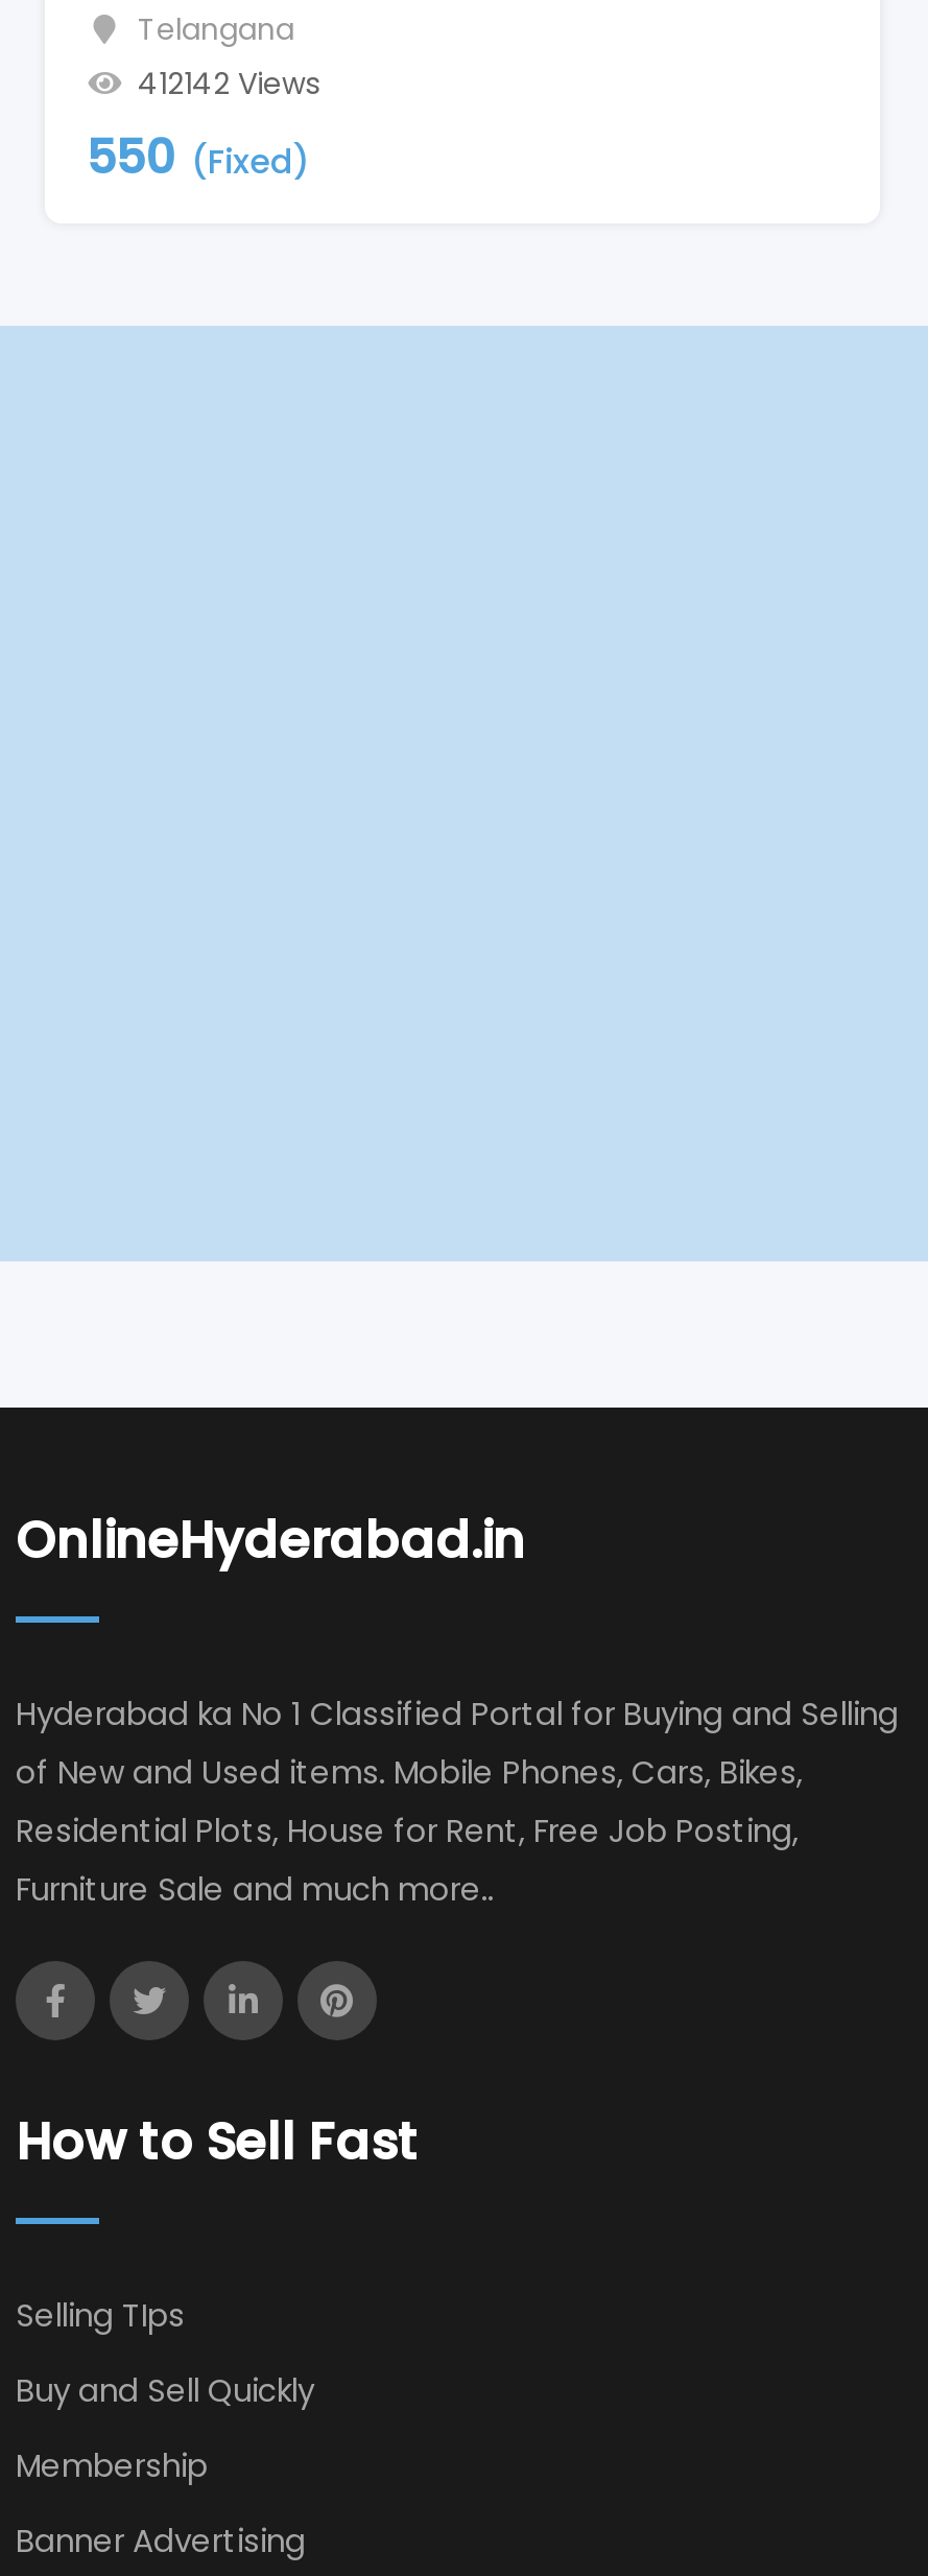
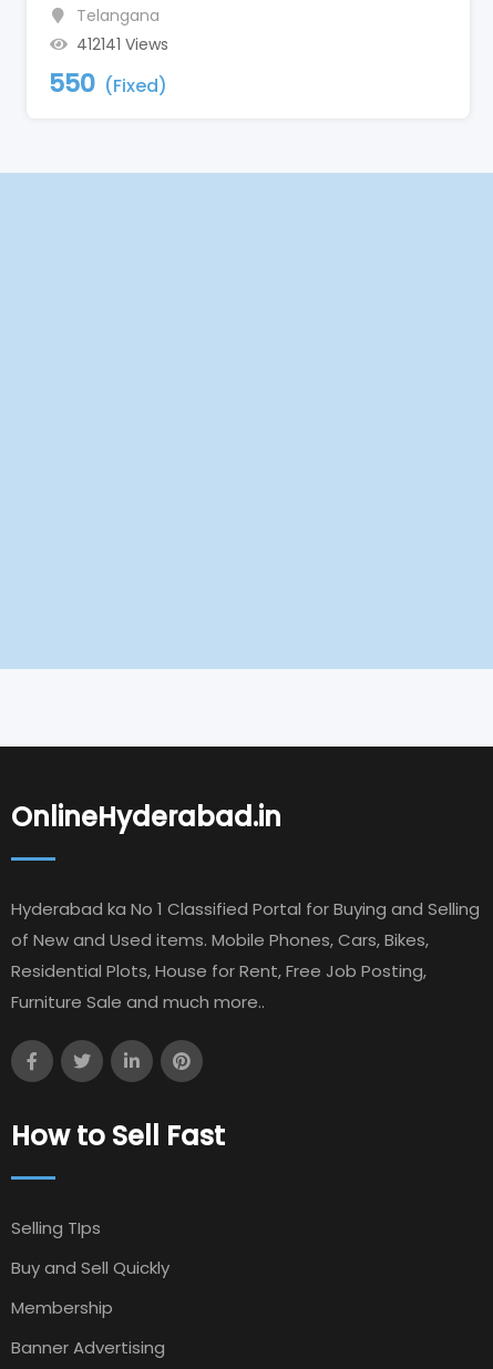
[138,63,319,104] 412142 Views -> [76,33,168,55] 412141 Views

